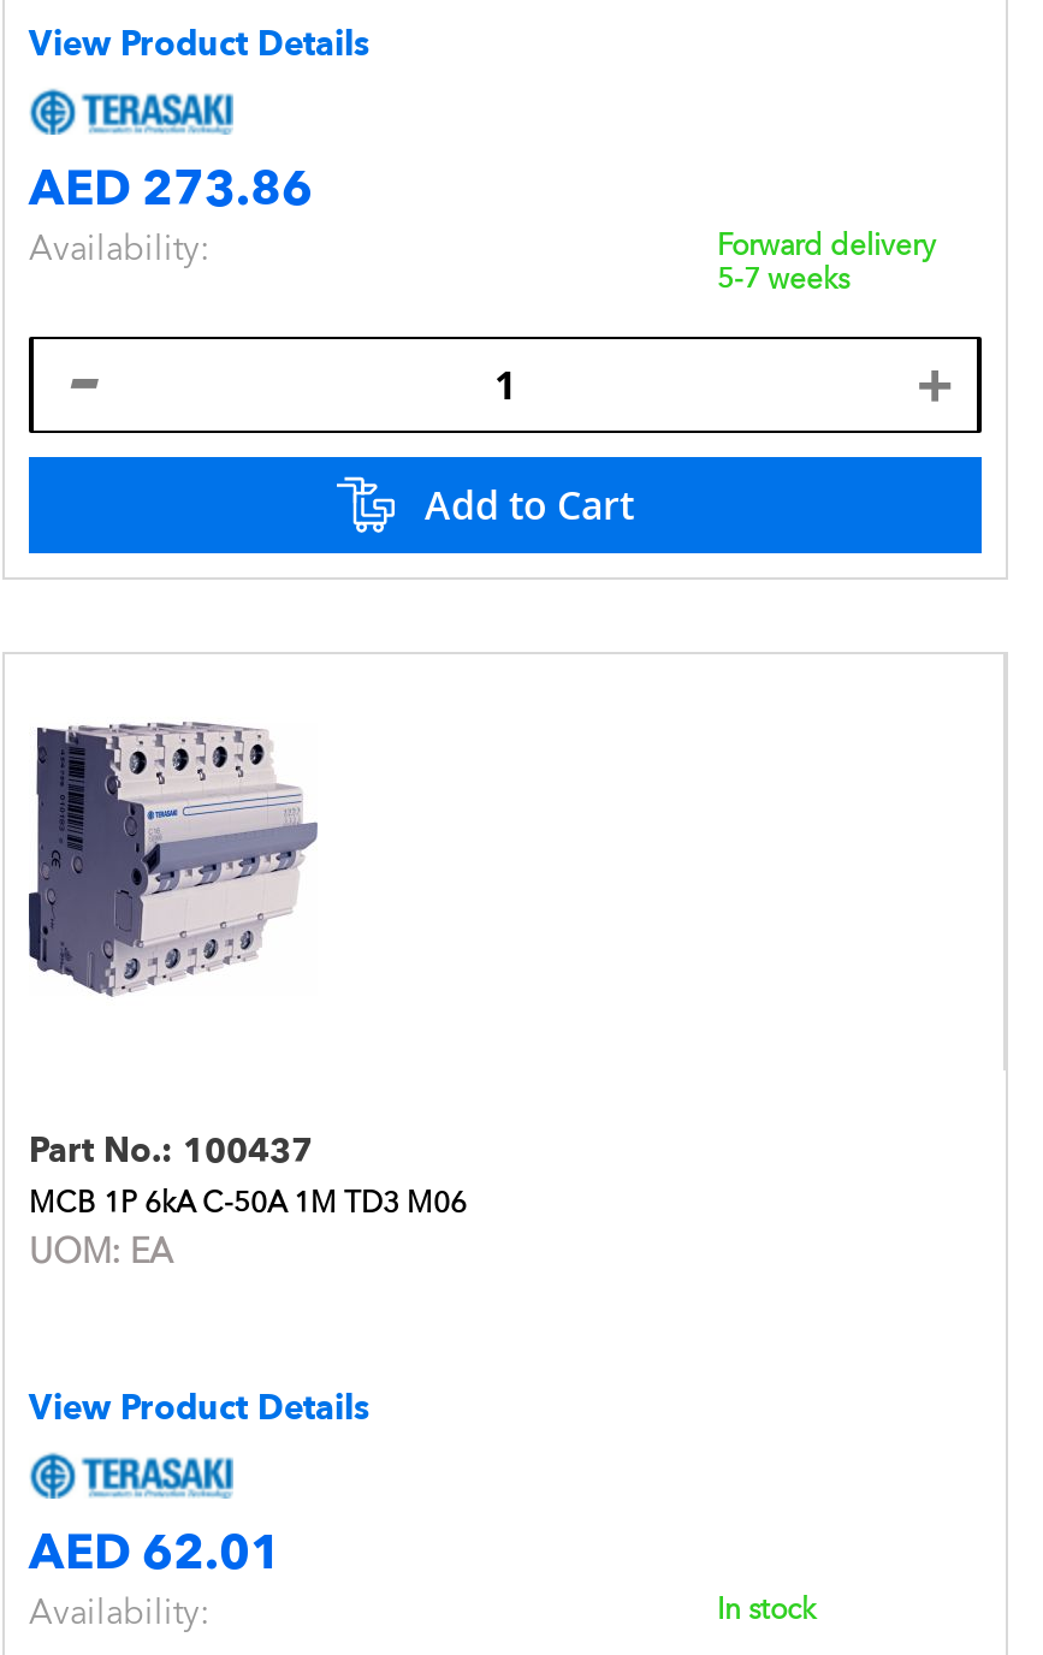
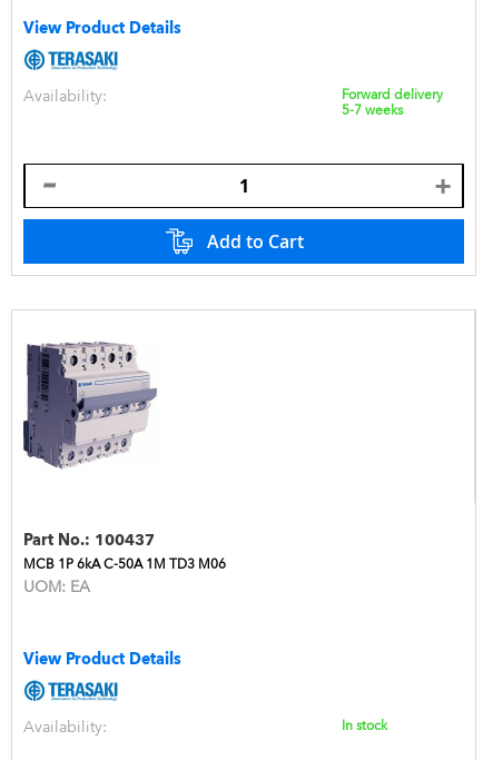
[29,159,313,216] AED 273.86 -> none
[29,1523,282,1580] AED 62.01 -> none

